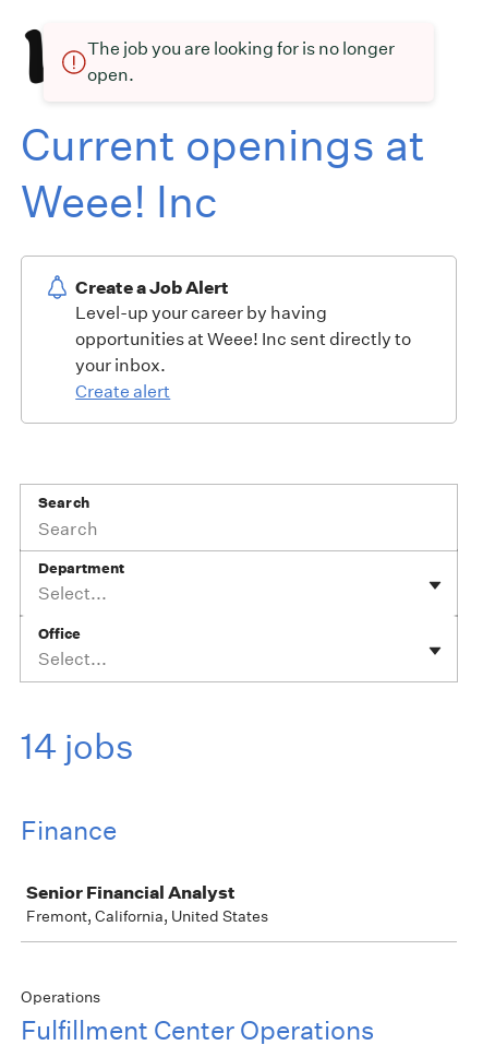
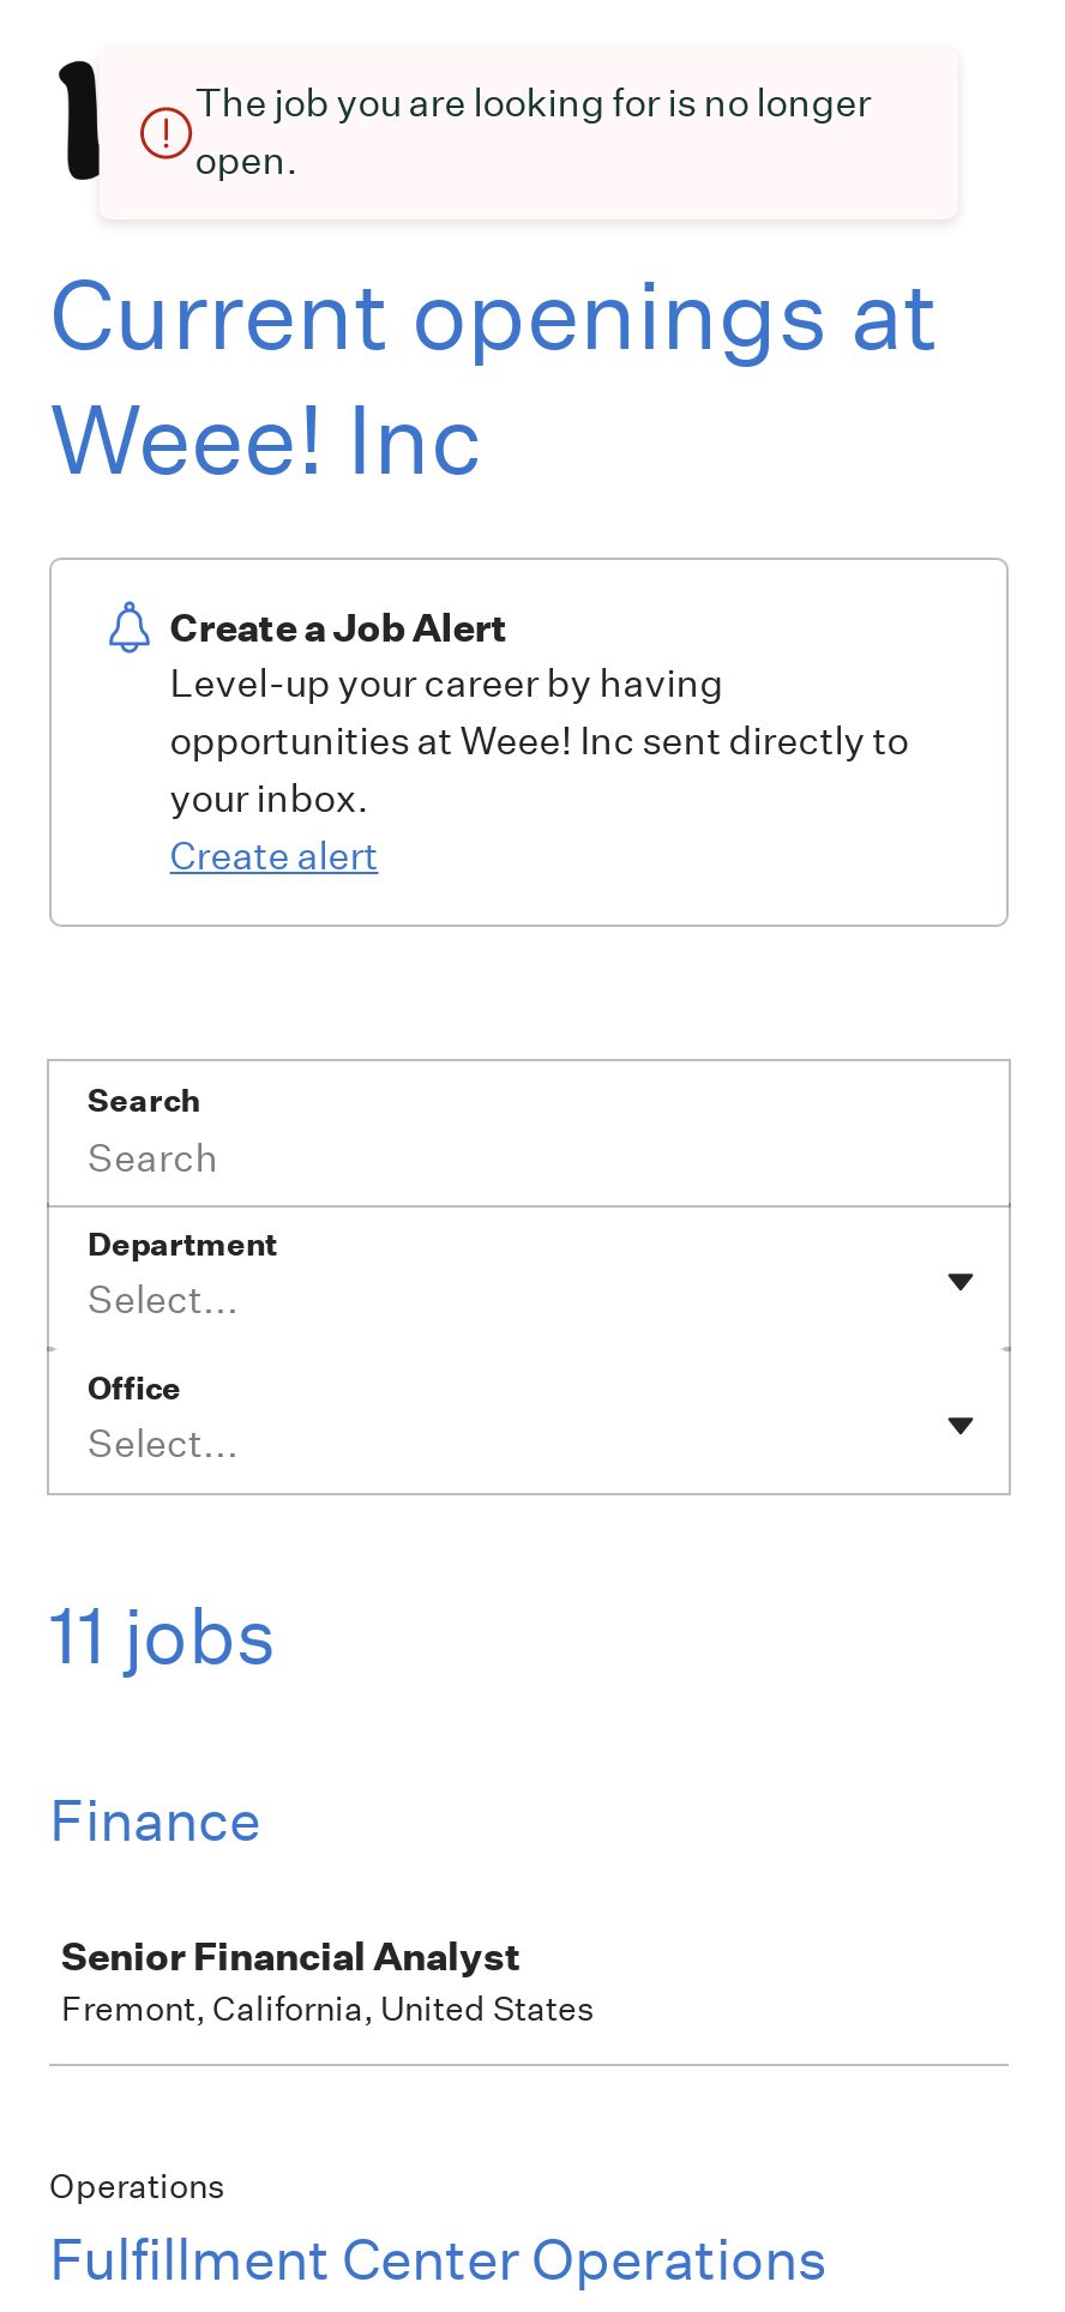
[21,725,134,768] 14 jobs -> [49,1589,277,1682] 11 jobs

